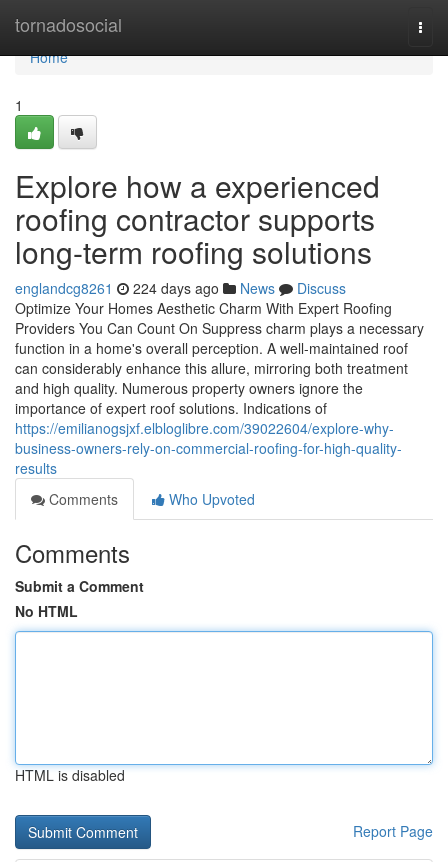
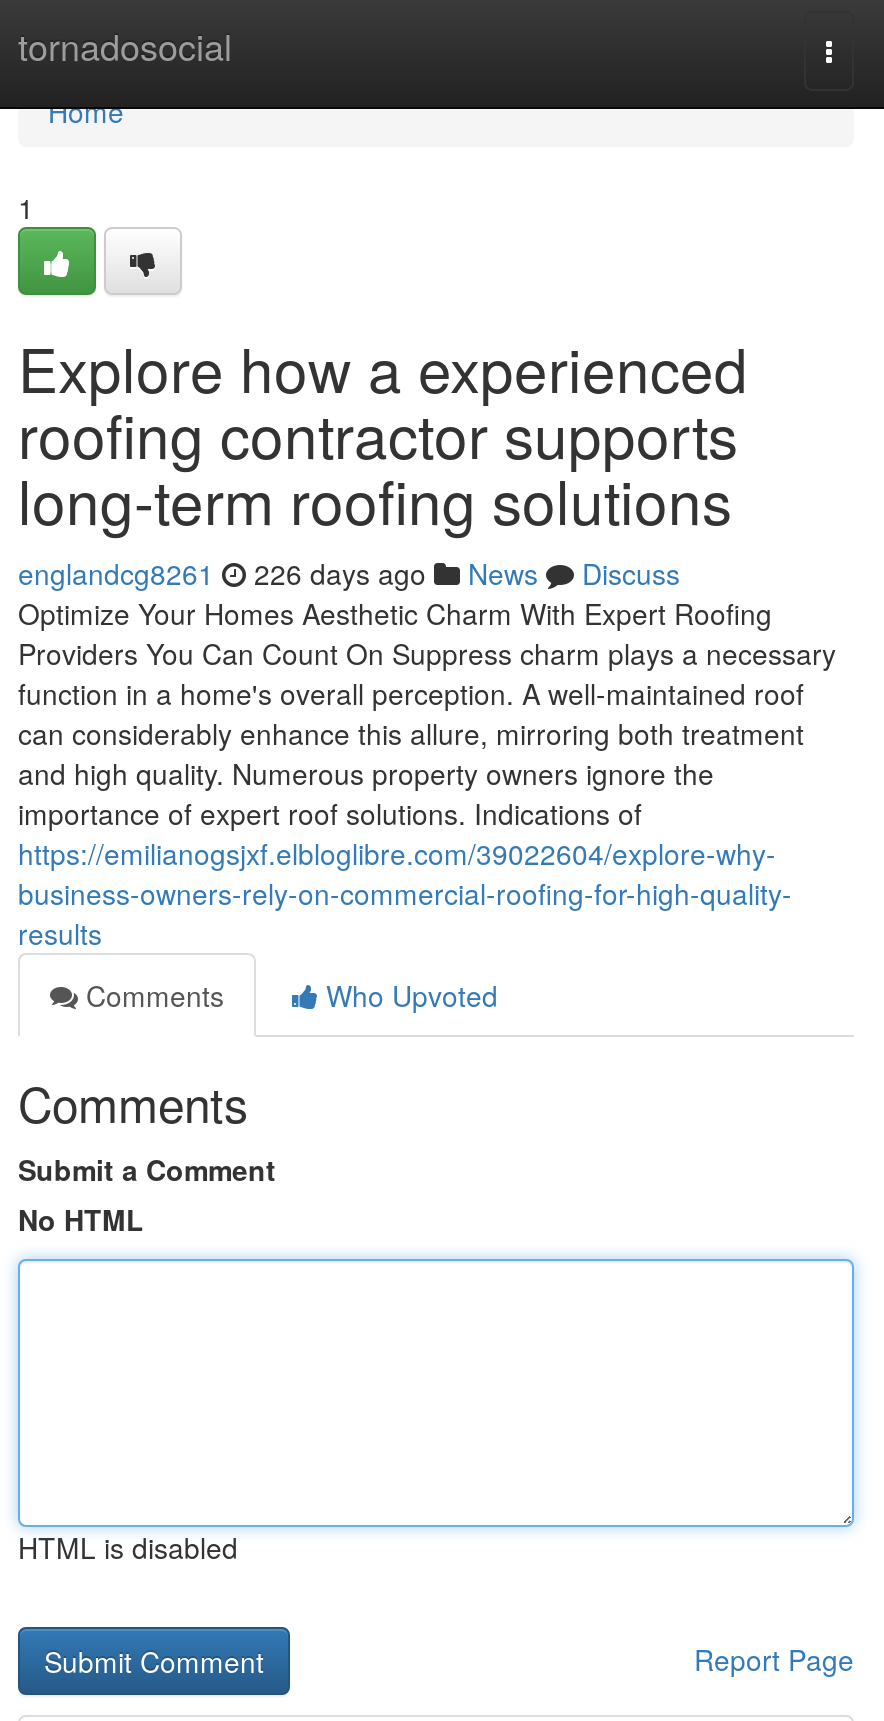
[15,278,346,298] englandcg8261 224 days ago News Discuss -> [18,553,680,593] englandcg8261 226 days ago News Discuss

